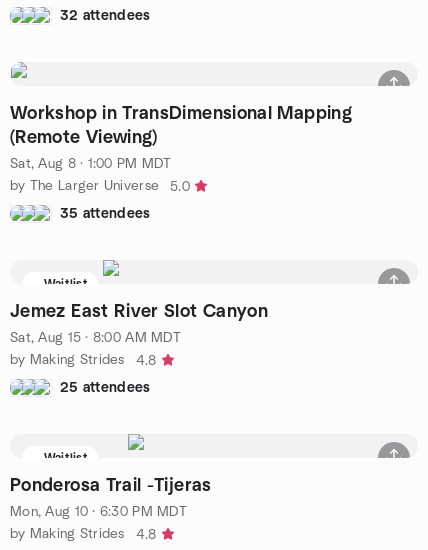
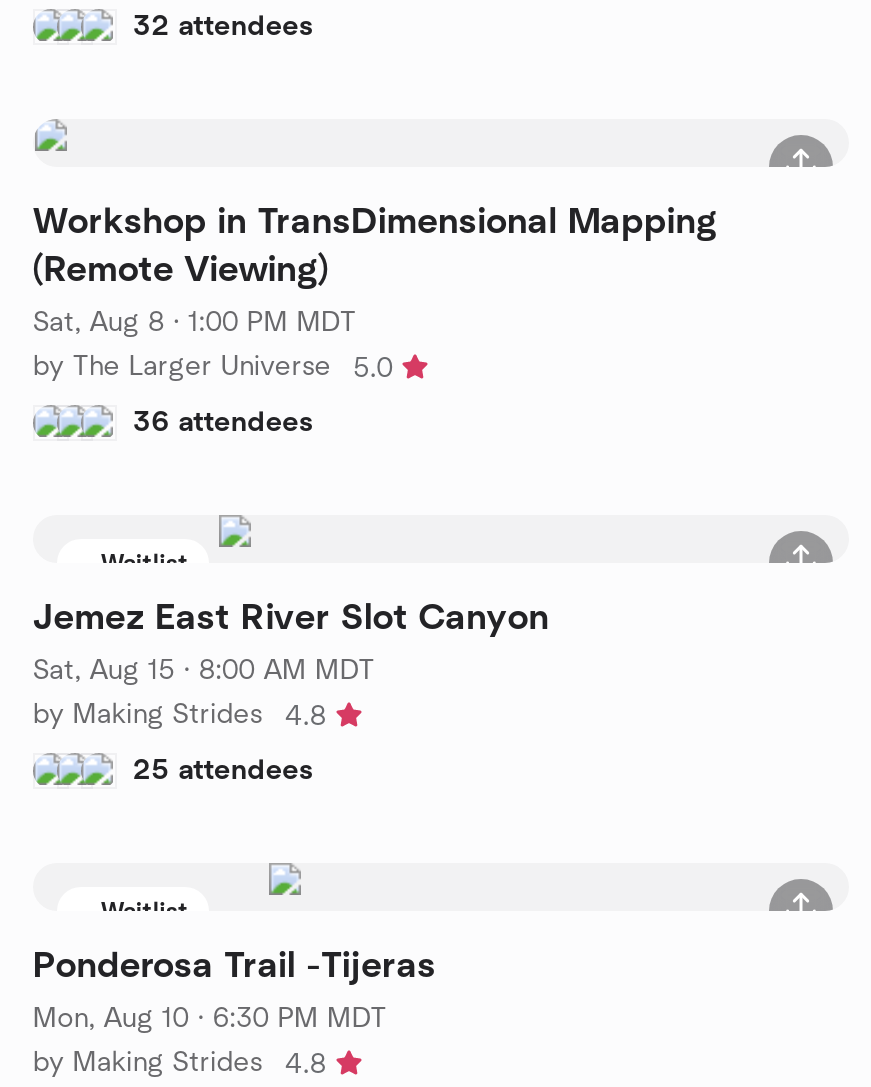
[60,206,150,220] 35 attendees -> [133,408,314,436] 36 attendees

